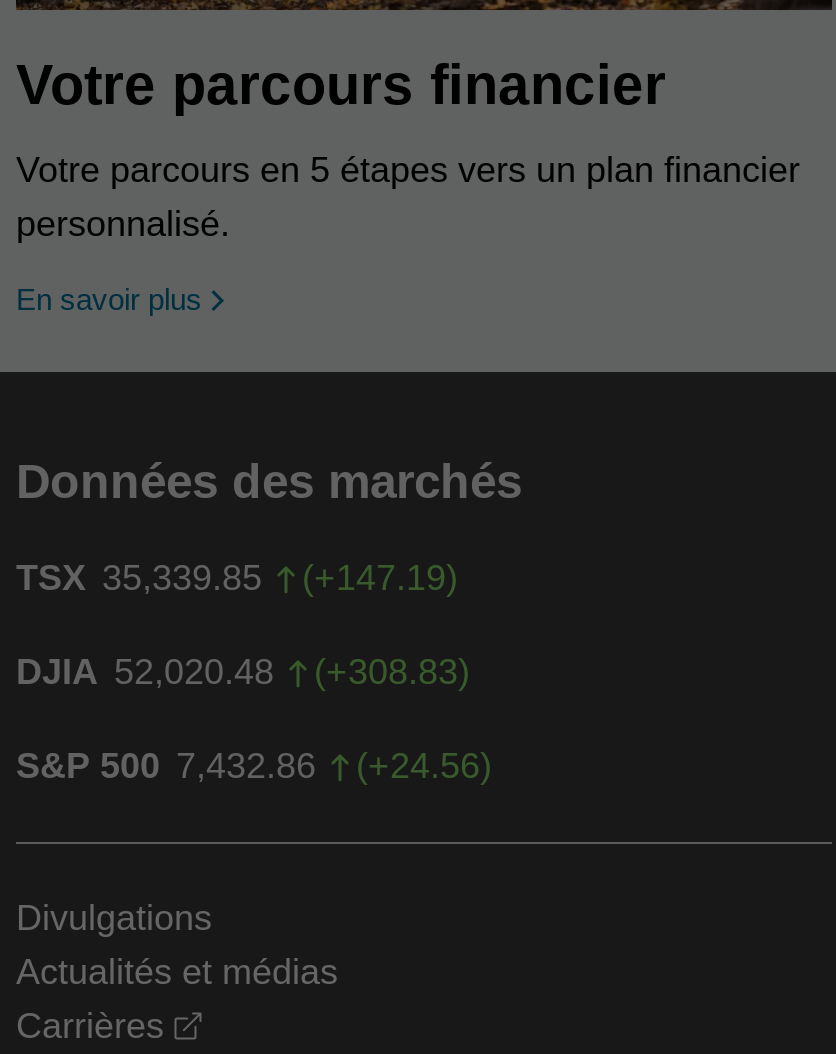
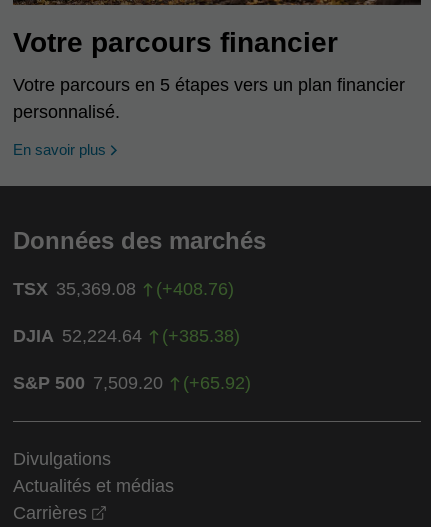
[16,559,262,599] TSX 35,339.85 -> [13,279,136,299] TSX 35,369.08
[302,559,458,599] (+147.19) -> [156,279,234,299] (+408.76)
[16,653,274,693] DJIA 52,020.48 -> [13,326,142,346] DJIA 52,224.64
[314,653,470,693] (+308.83) -> [162,326,240,346] (+385.38)
[16,747,316,787] S&P 500 7,432.86 -> [13,373,163,393] S&P 500 7,509.20
[356,747,492,787] (+24.56) -> [183,373,251,393] (+65.92)

